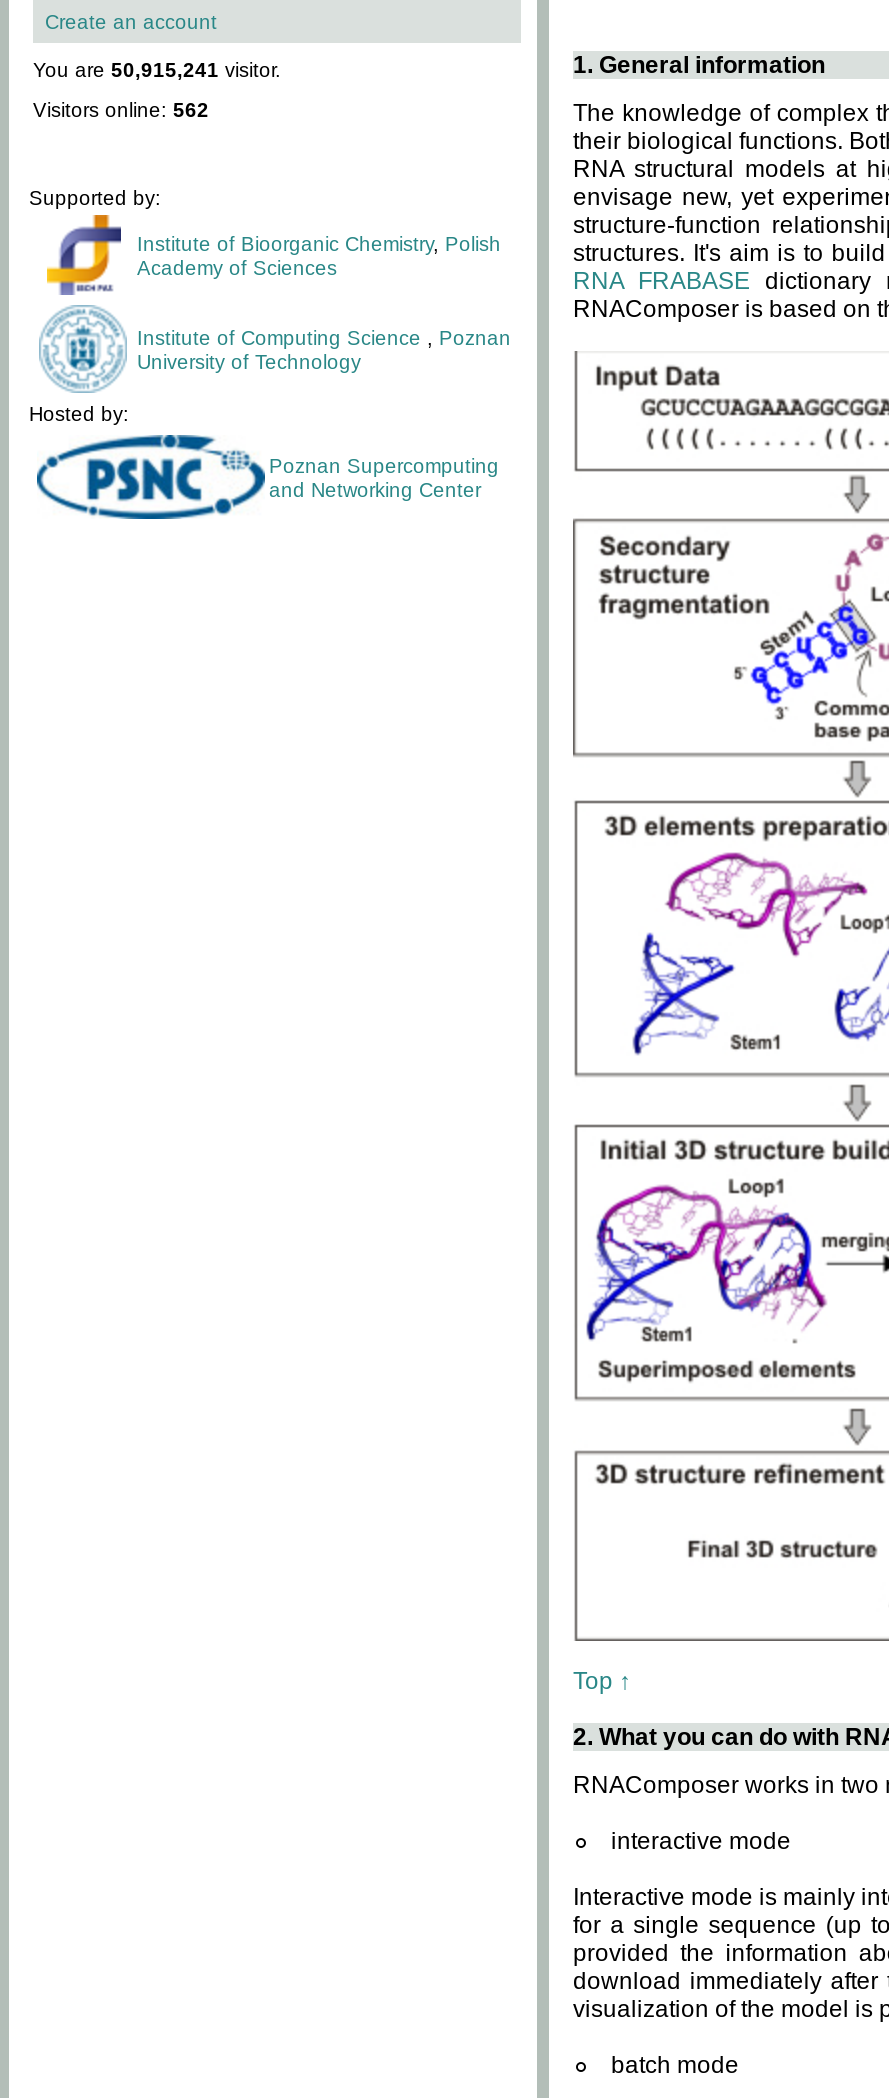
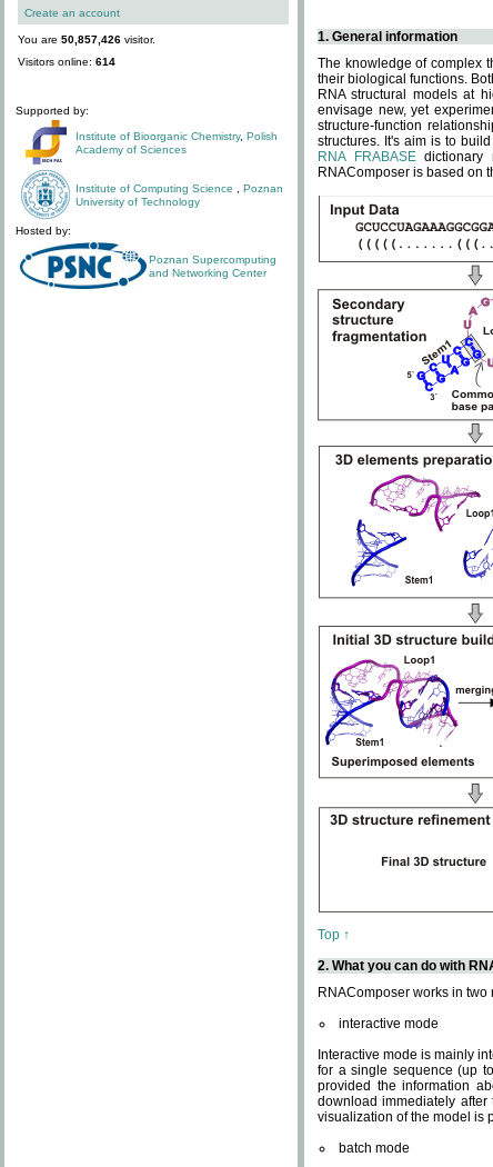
[33,59,281,81] You are 50,915,241 visitor. -> [18,33,155,46] You are 50,857,426 visitor.
[33,99,209,121] Visitors online: 562 -> [18,56,115,68] Visitors online: 614

